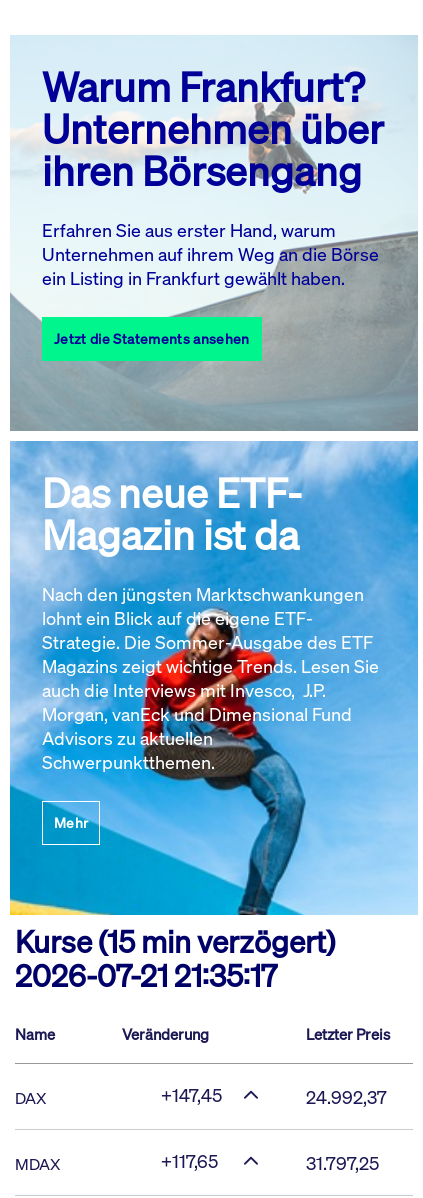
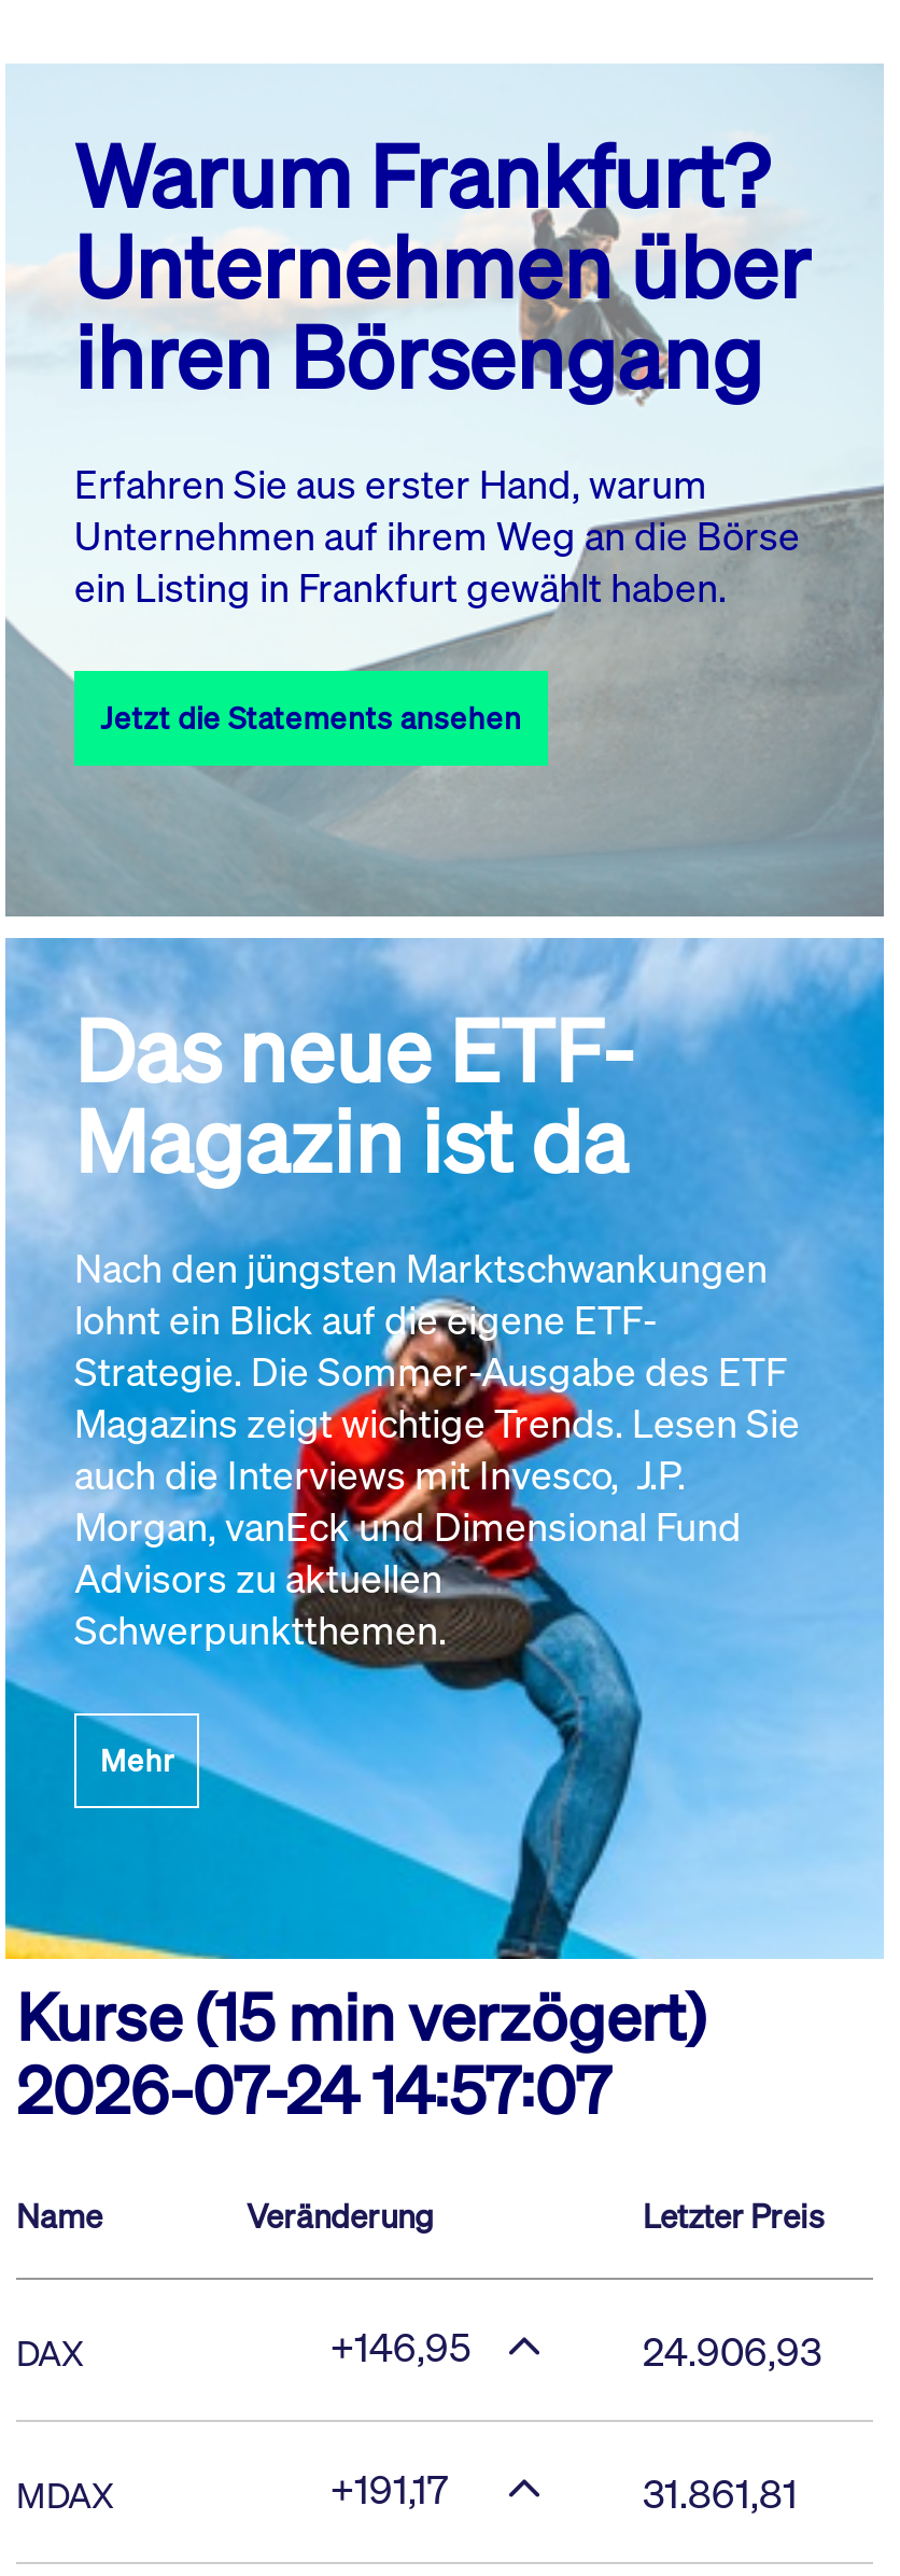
[15,956,277,996] 2026-07-21 21:35:17 -> [16,2047,610,2133] 2026-07-24 14:57:07
[161,1083,222,1107] +147,45 -> [331,2321,470,2372] +146,95
[306,1085,387,1109] 24.992,37 -> [643,2325,821,2377] 24.906,93
[161,1149,218,1173] +117,65 -> [331,2463,449,2515] +191,17
[306,1151,379,1175] 31.797,25 -> [643,2467,798,2519] 31.861,81

